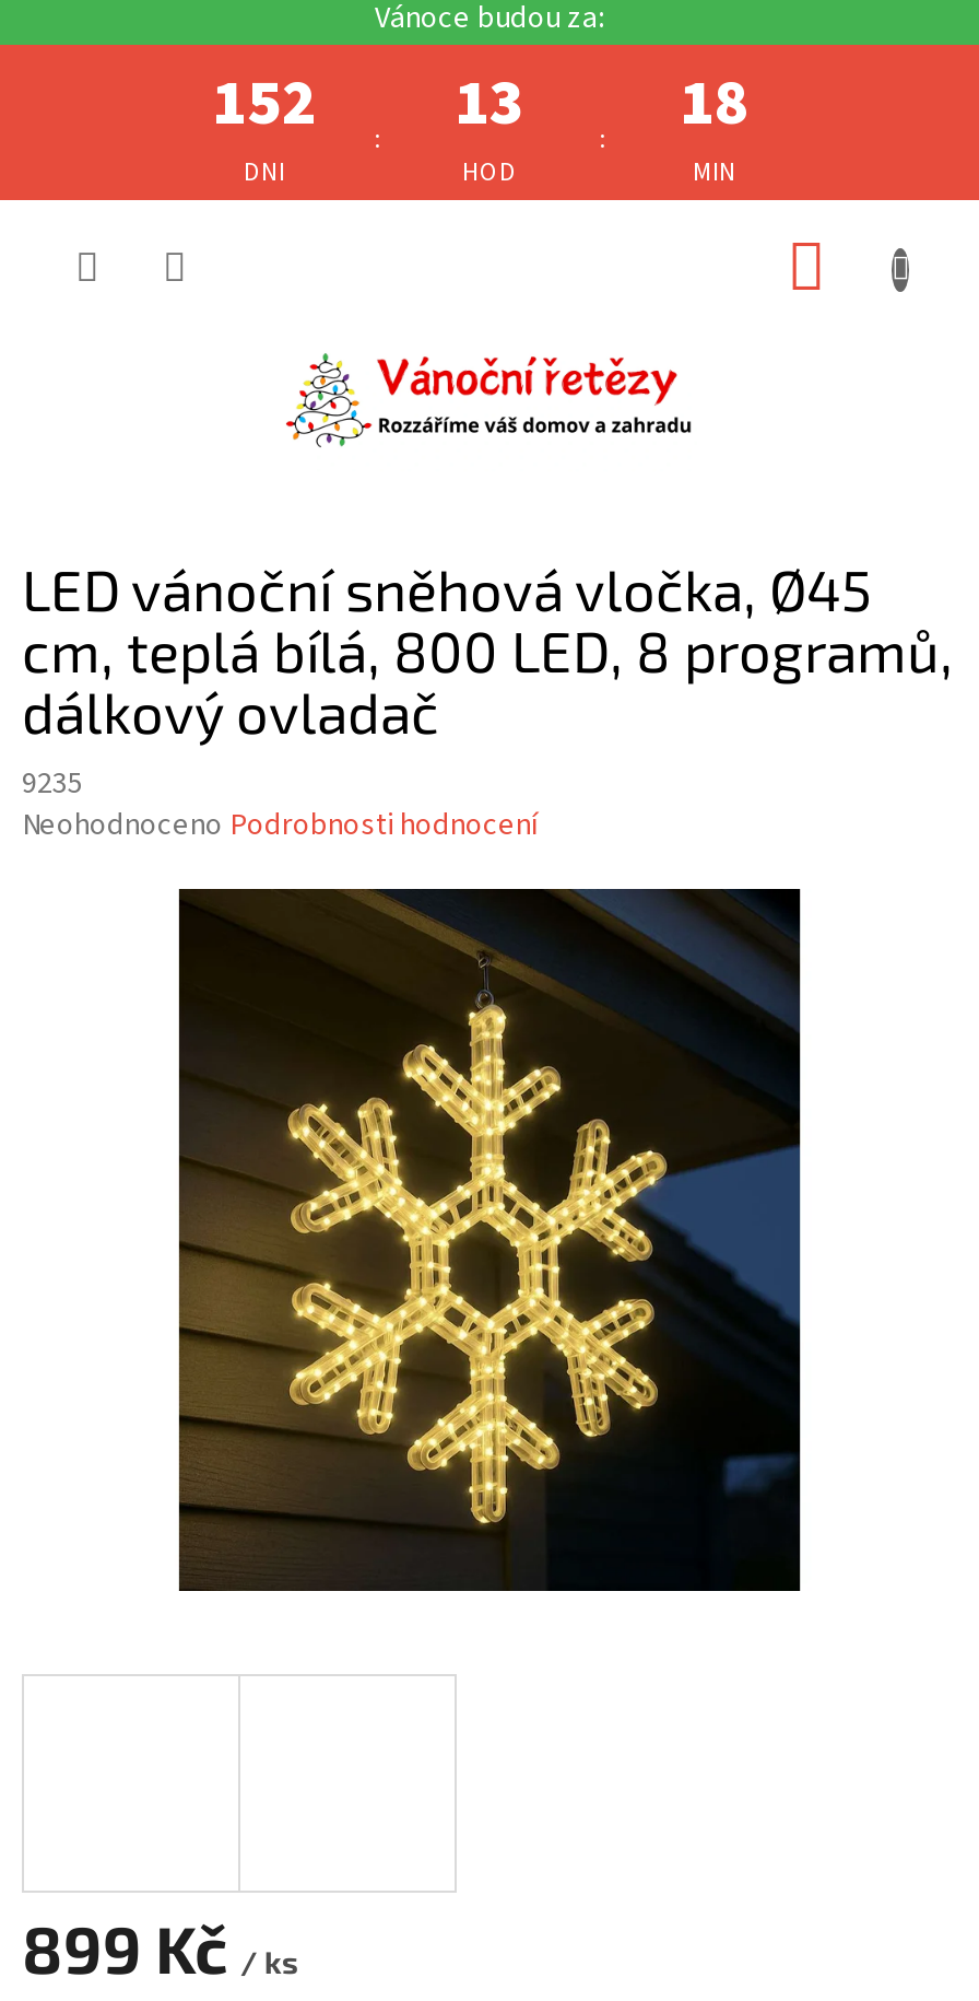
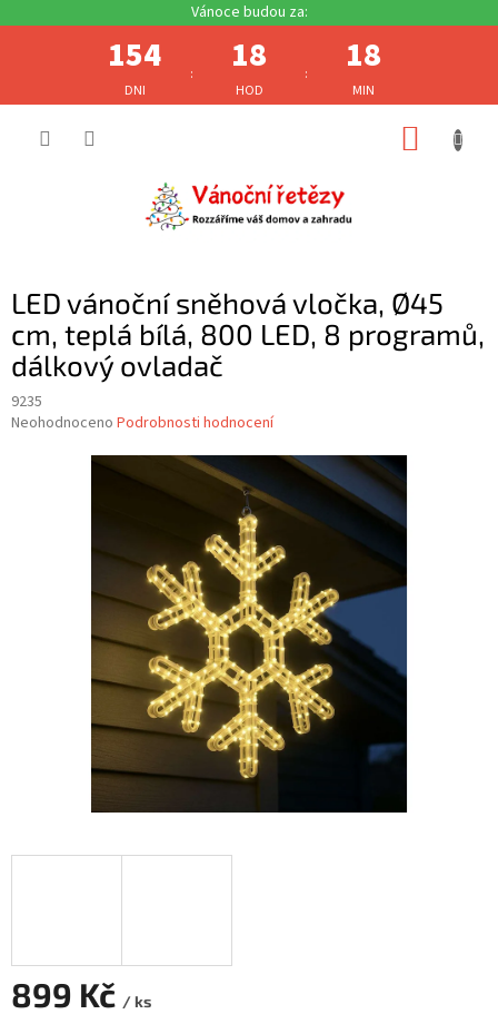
[212,58,317,150] 152 -> [108,32,161,79] 154
[455,58,524,150] 13 -> [231,32,267,79] 18

